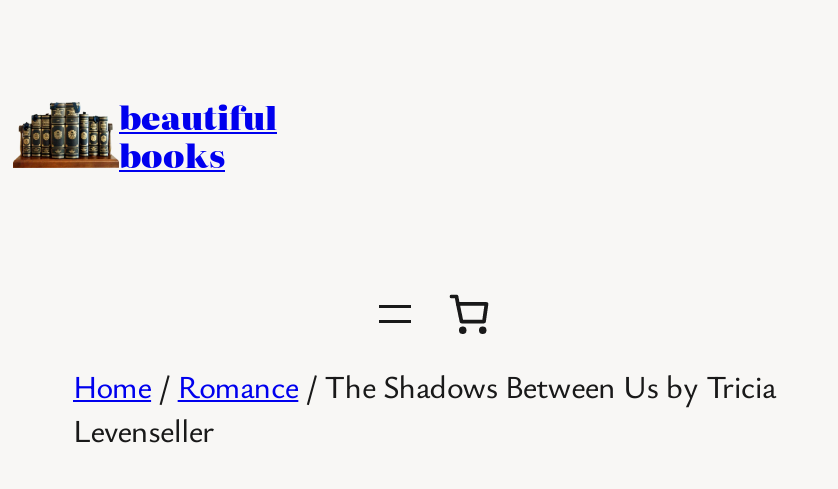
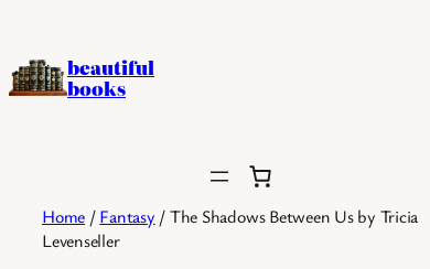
[73,364,776,408] Home / Romance / The Shadows Between Us by Tricia -> [42,204,418,228] Home / Fantasy / The Shadows Between Us by Tricia

